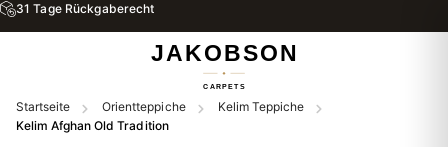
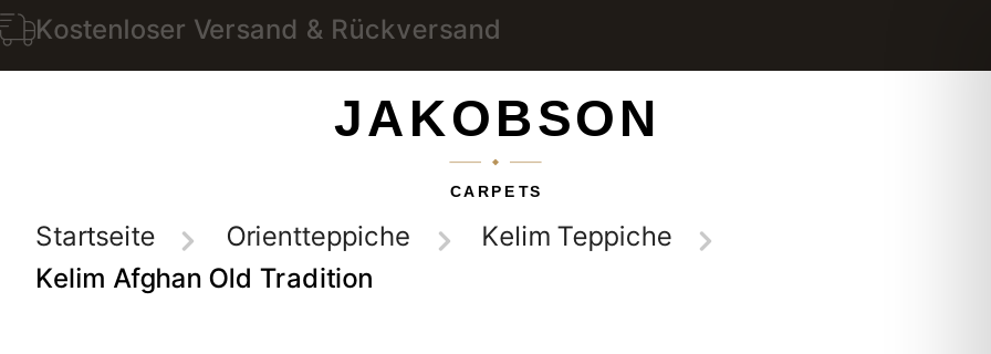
[16,1,154,16] 31 Tage Rückgaberecht -> [35,2,502,35] Kostenloser Versand & Rückversand

